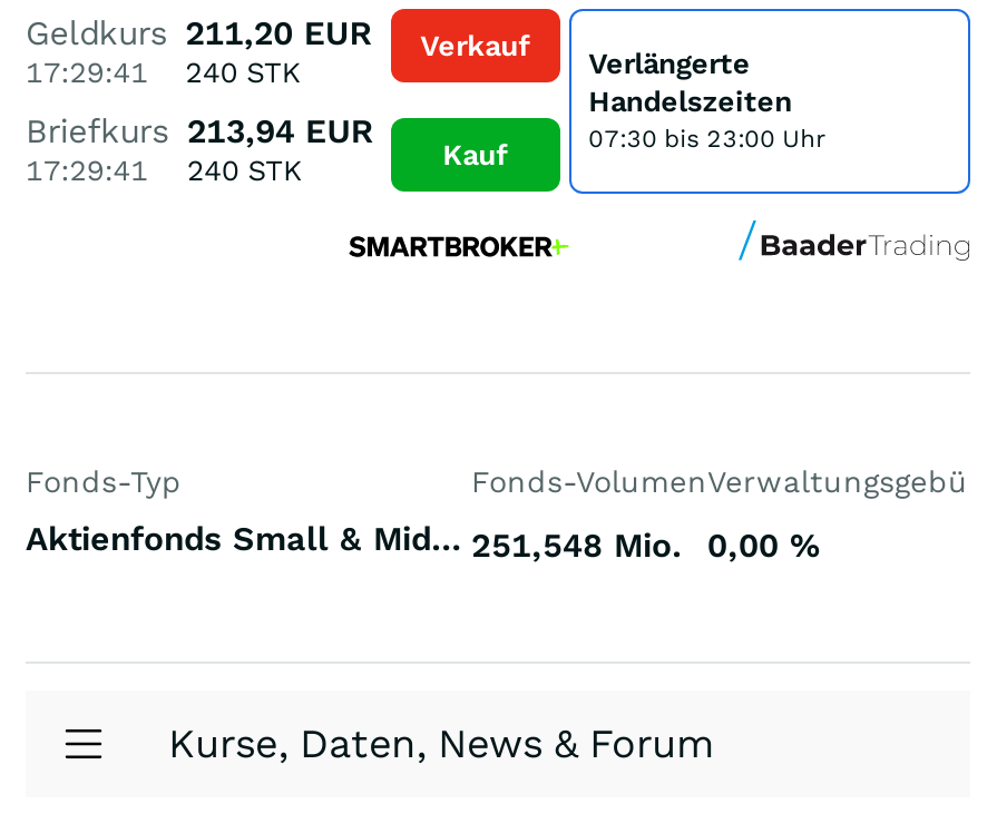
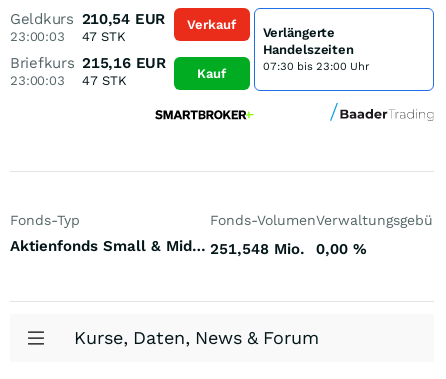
[26,13,529,61] Geldkurs 211,20 EUR Verkauf -> [10,10,236,31] Geldkurs 210,54 EUR Verkauf
[26,56,148,89] 17:29:41 -> [10,29,65,44] 23:00:03
[185,56,301,89] 240 STK -> [82,29,126,44] 47 STK
[26,111,372,151] Briefkurs 213,94 EUR -> [10,54,166,72] Briefkurs 215,16 EUR
[26,154,148,187] 17:29:41 -> [10,73,65,88] 23:00:03
[187,154,303,187] 240 STK -> [82,73,126,88] 47 STK

